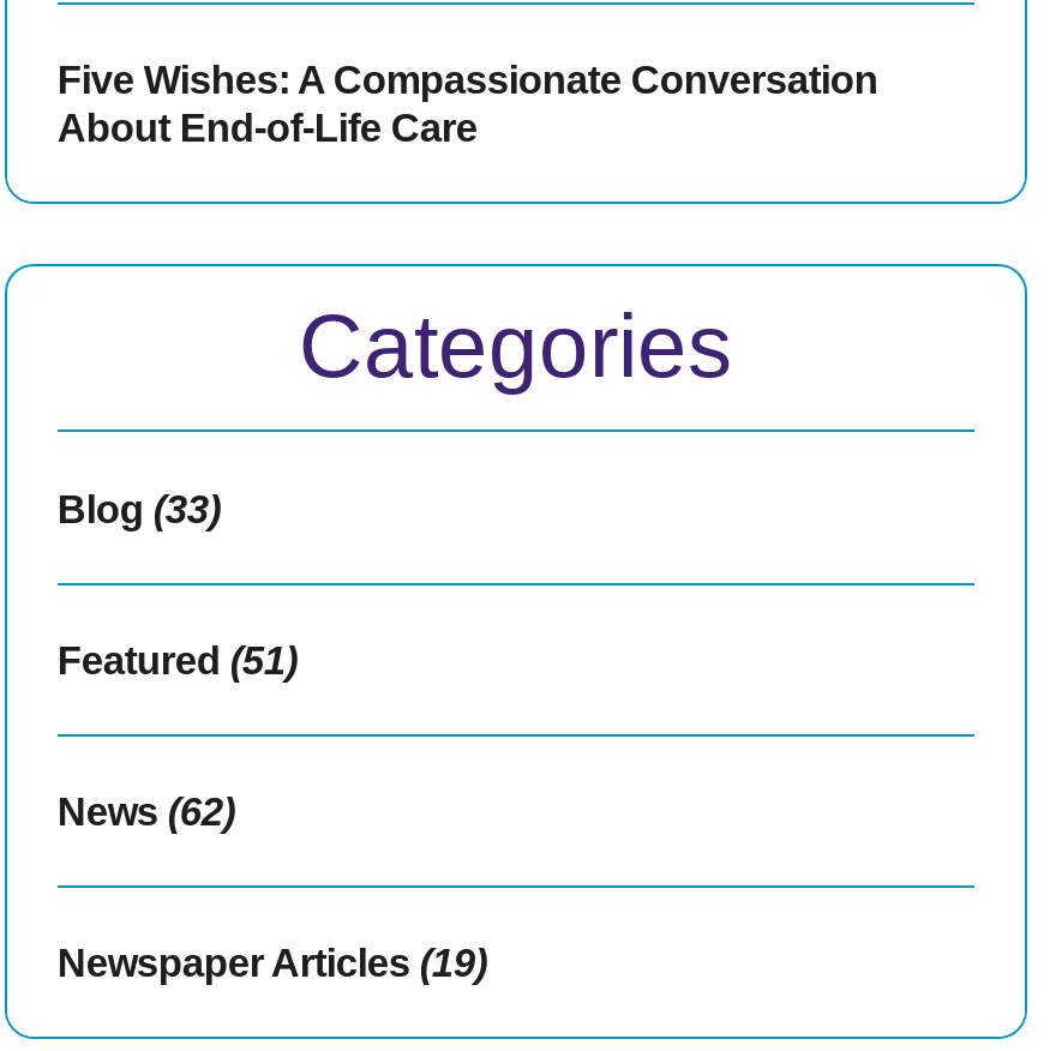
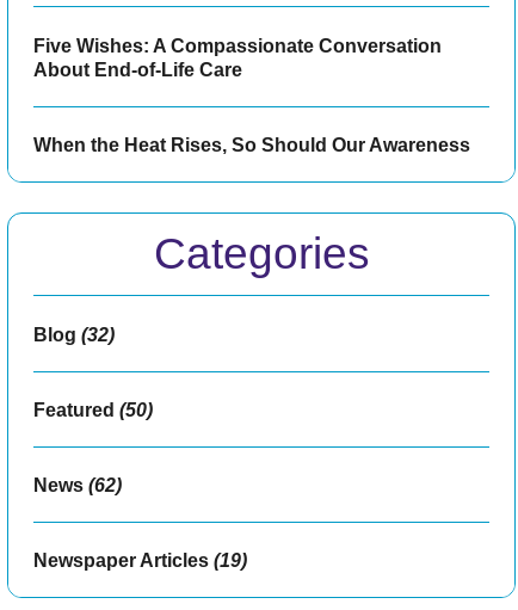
none -> [33,133,470,155] When the Heat Rises, So Should Our Awareness
[57,485,221,529] Blog (33) -> [33,323,114,344] Blog (32)
[57,637,297,680] Featured (51) -> [33,398,153,420] Featured (50)

